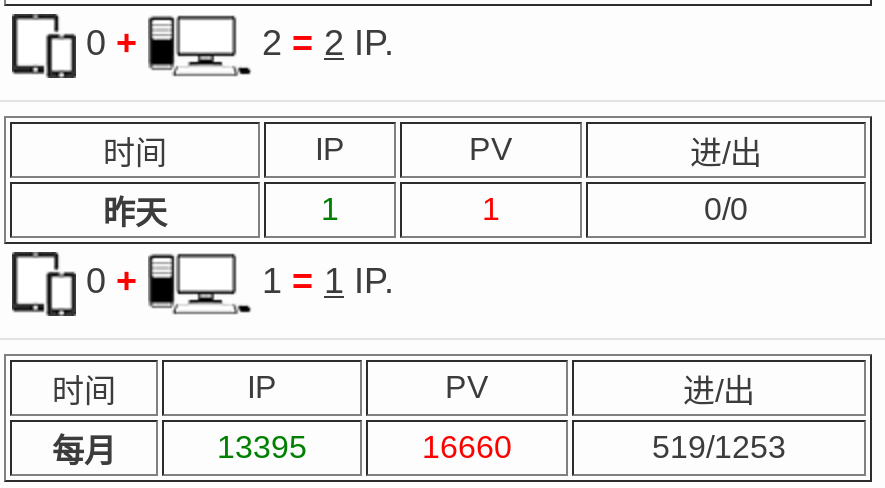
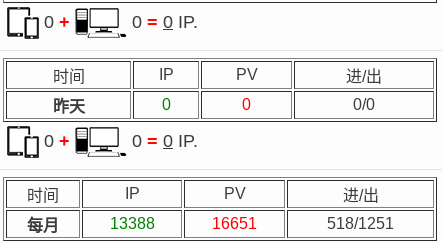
[252,23,394,63] 2 = 2 IP. -> [127,12,198,32] 0 = 0 IP.
[321,192,339,226] 1 -> [161,96,170,113] 0
[482,192,500,226] 1 -> [242,96,251,113] 0
[252,261,394,301] 1 = 1 IP. -> [127,131,198,151] 0 = 0 IP.
[217,430,307,464] 13395 -> [109,215,154,232] 13388
[422,430,512,464] 16660 -> [212,215,257,232] 16651
[652,430,786,464] 519/1253 -> [327,215,394,232] 518/1251

